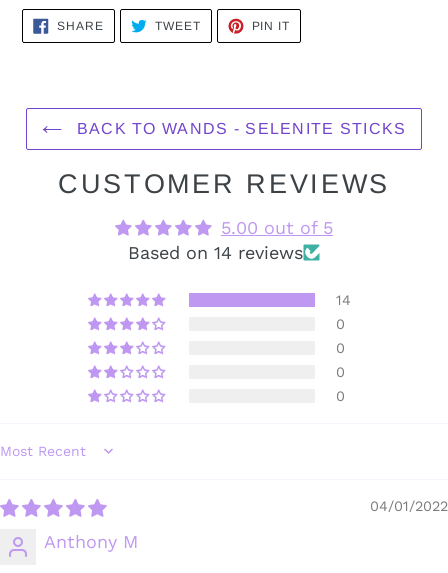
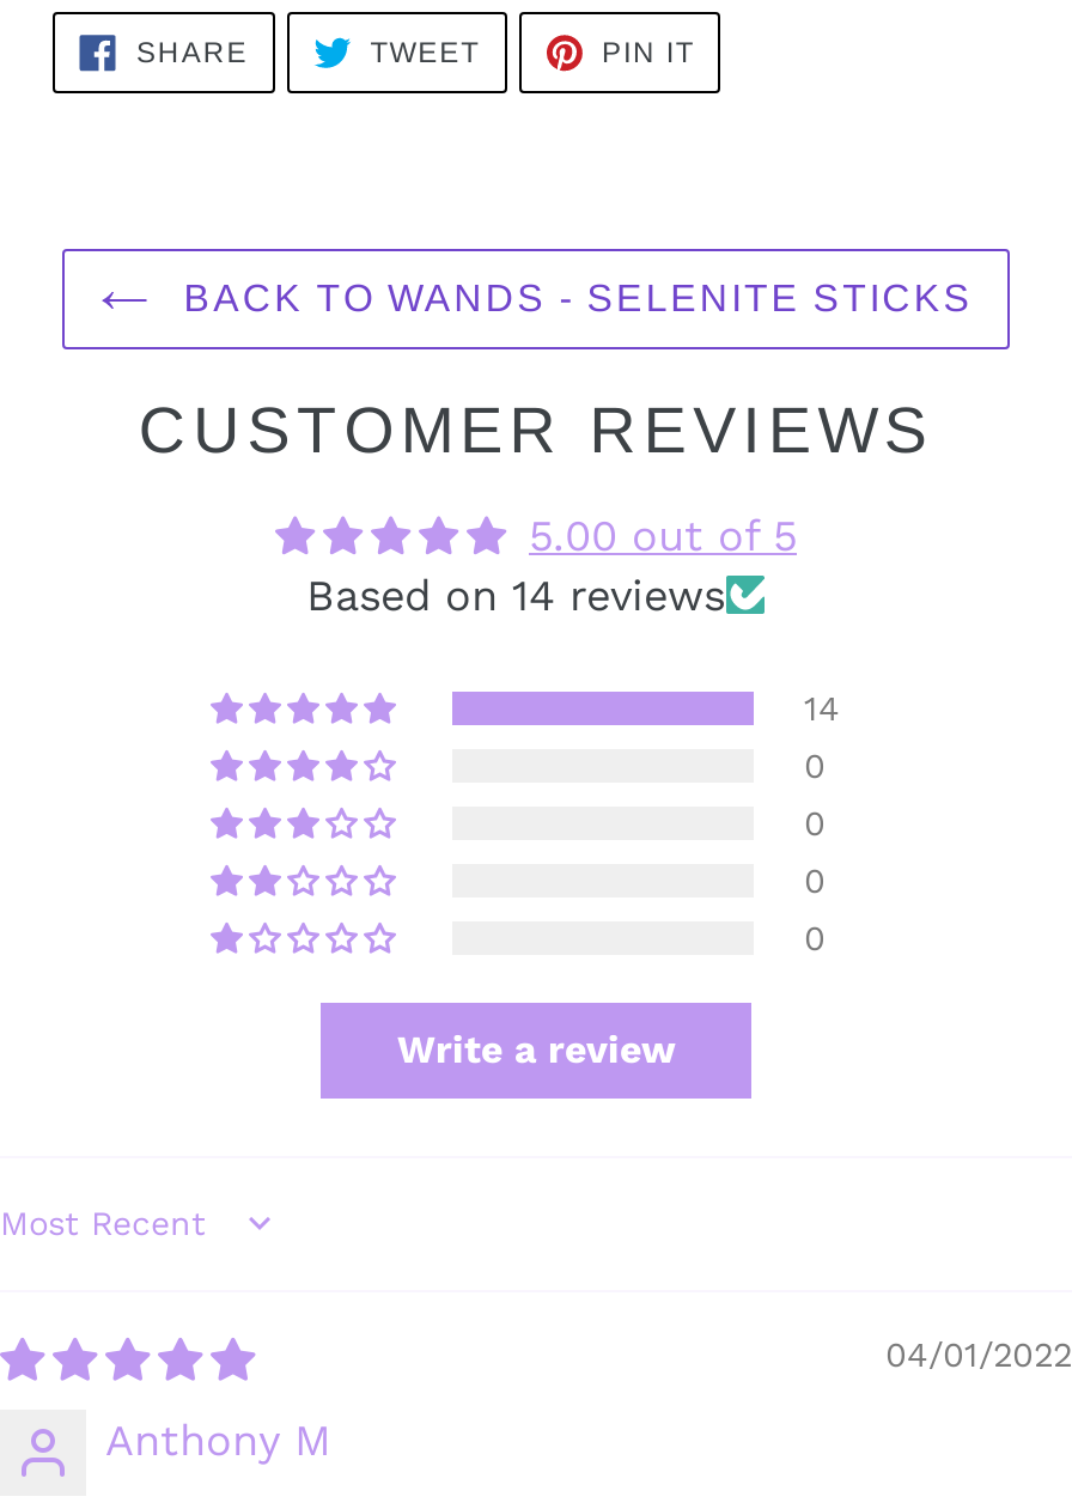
none -> [397,1026,675,1072] Write a review

